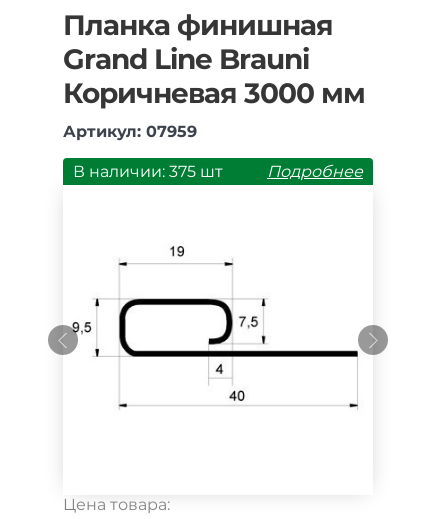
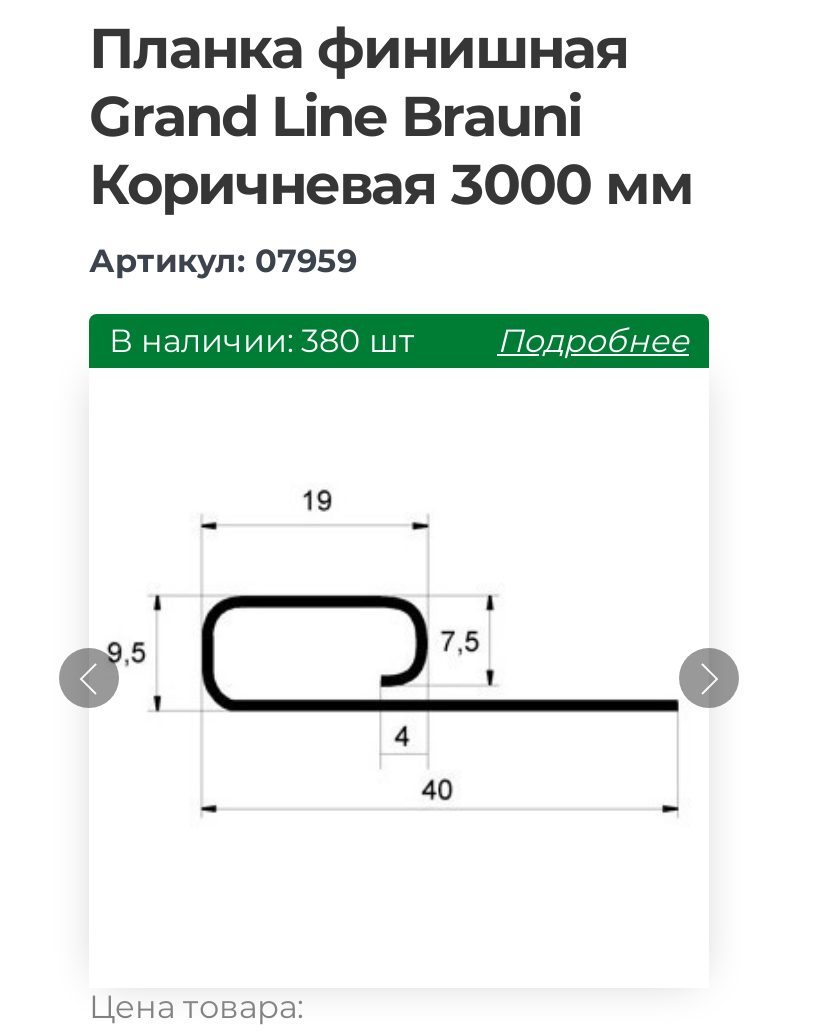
[73,162,223,181] В наличии: 375 шт -> [109,322,415,360] В наличии: 380 шт

